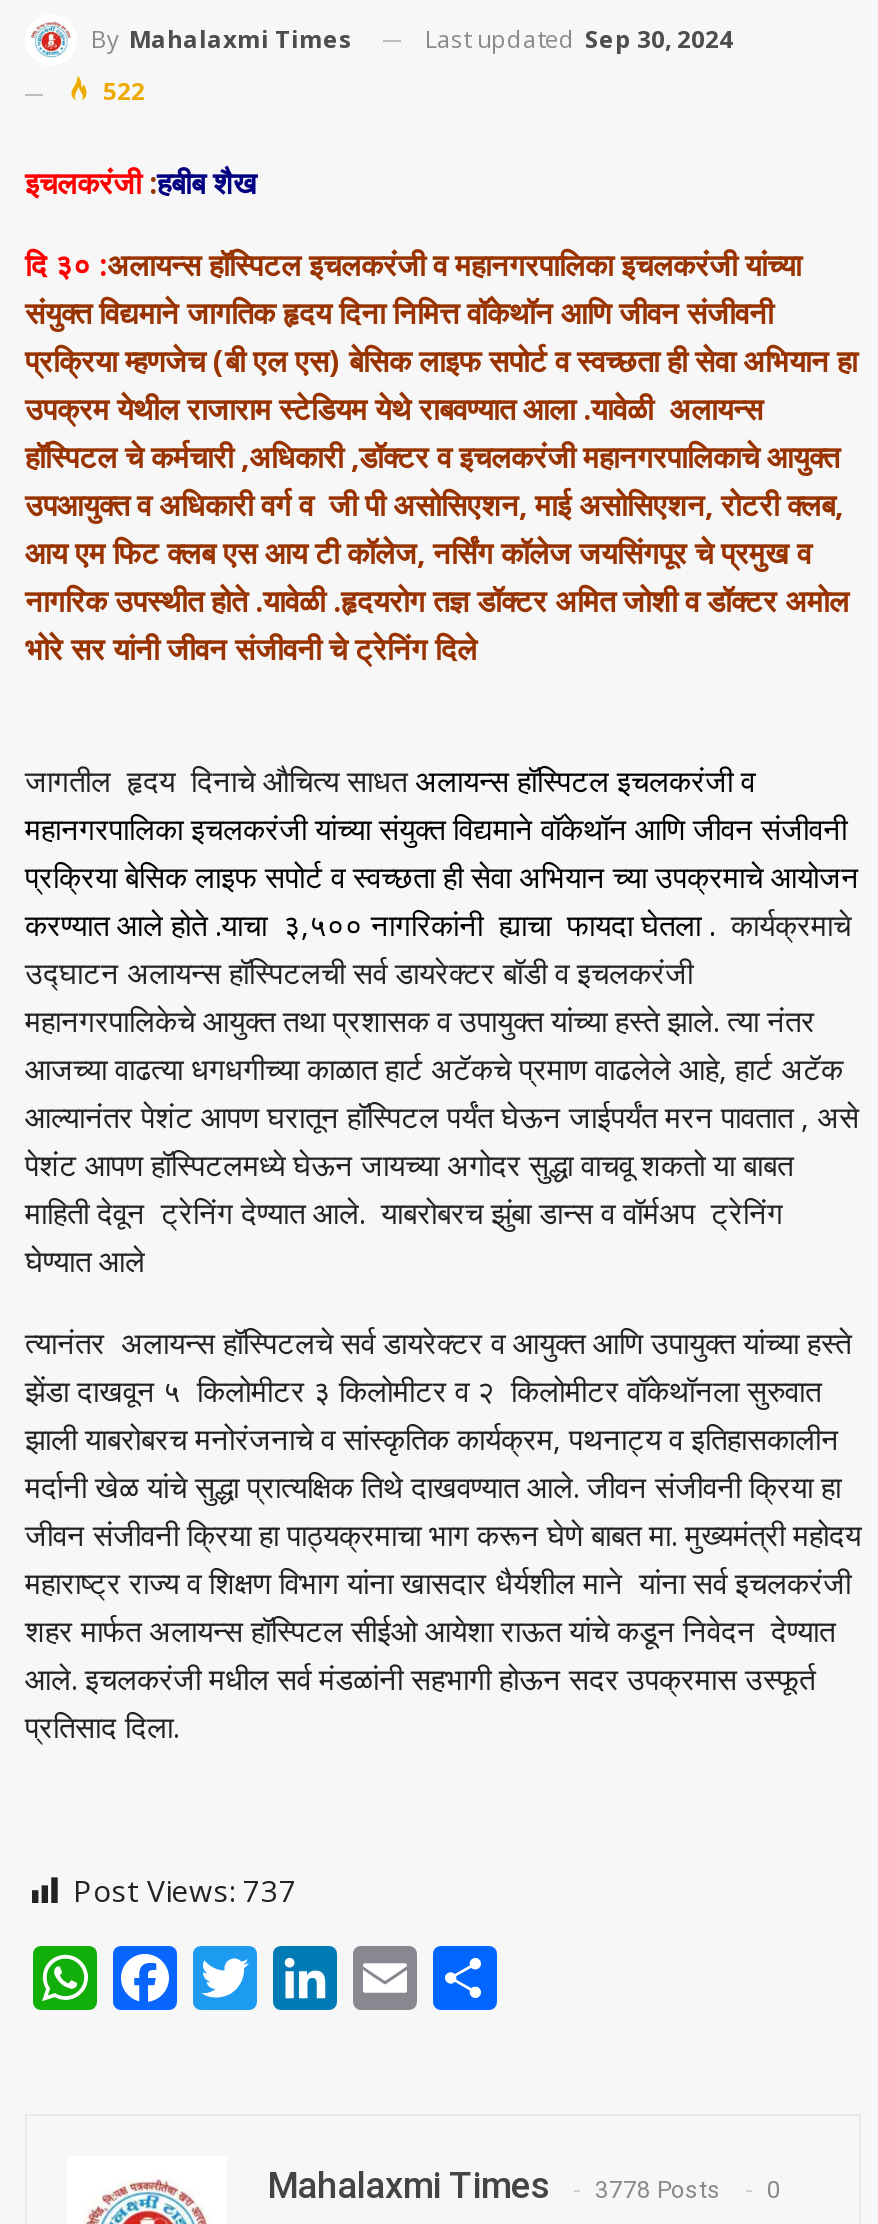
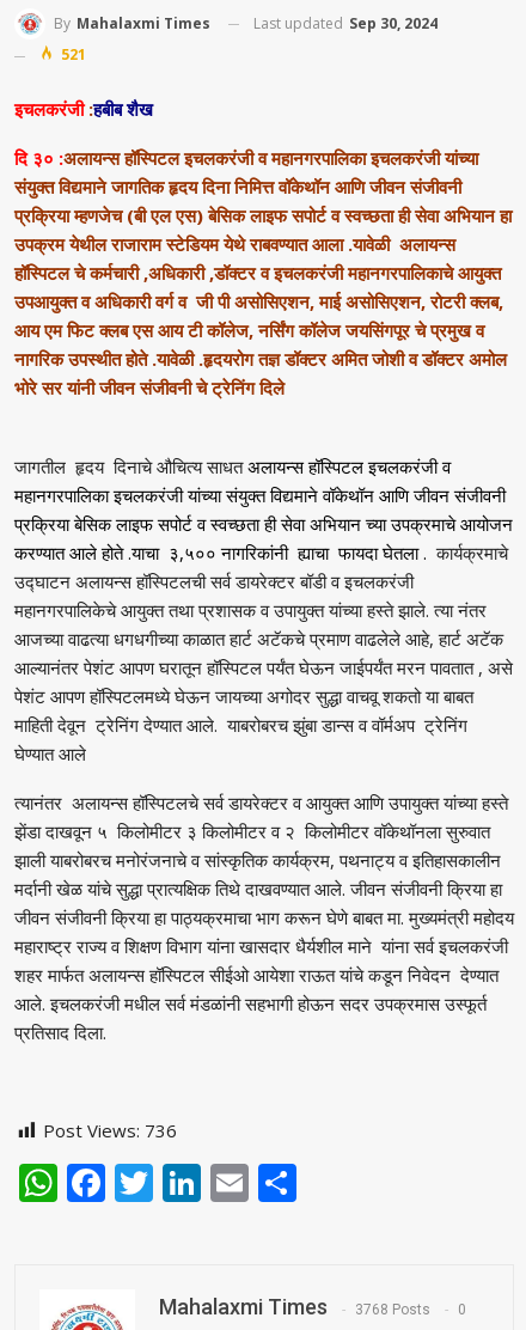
[97,75,145,109] 522 -> [57,45,86,65] 521
[73,1871,297,1911] Post Views: 737 -> [43,1119,177,1143] Post Views: 736
[267,2165,781,2207] Mahalaxmi Times 3778 Posts 0 -> [159,1295,466,1320] Mahalaxmi Times 3768 Posts 0

